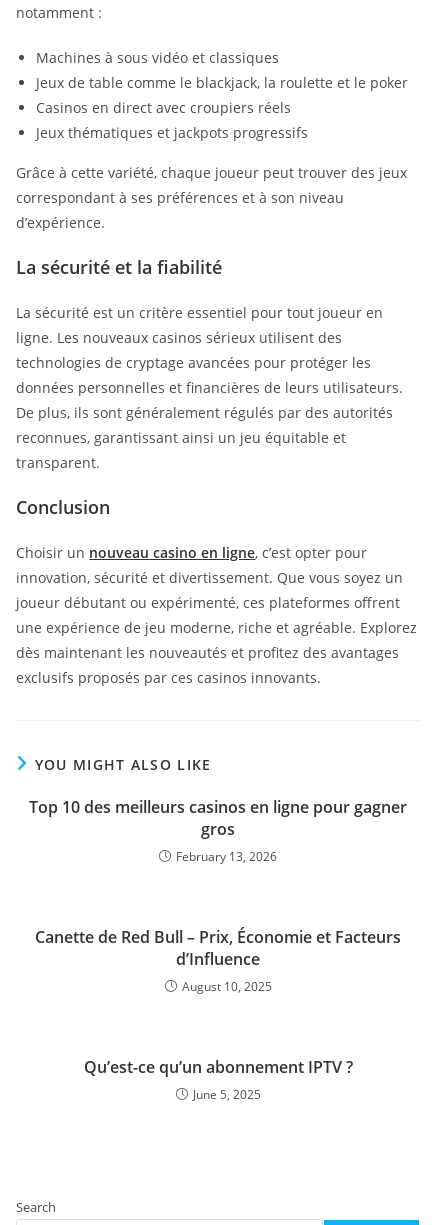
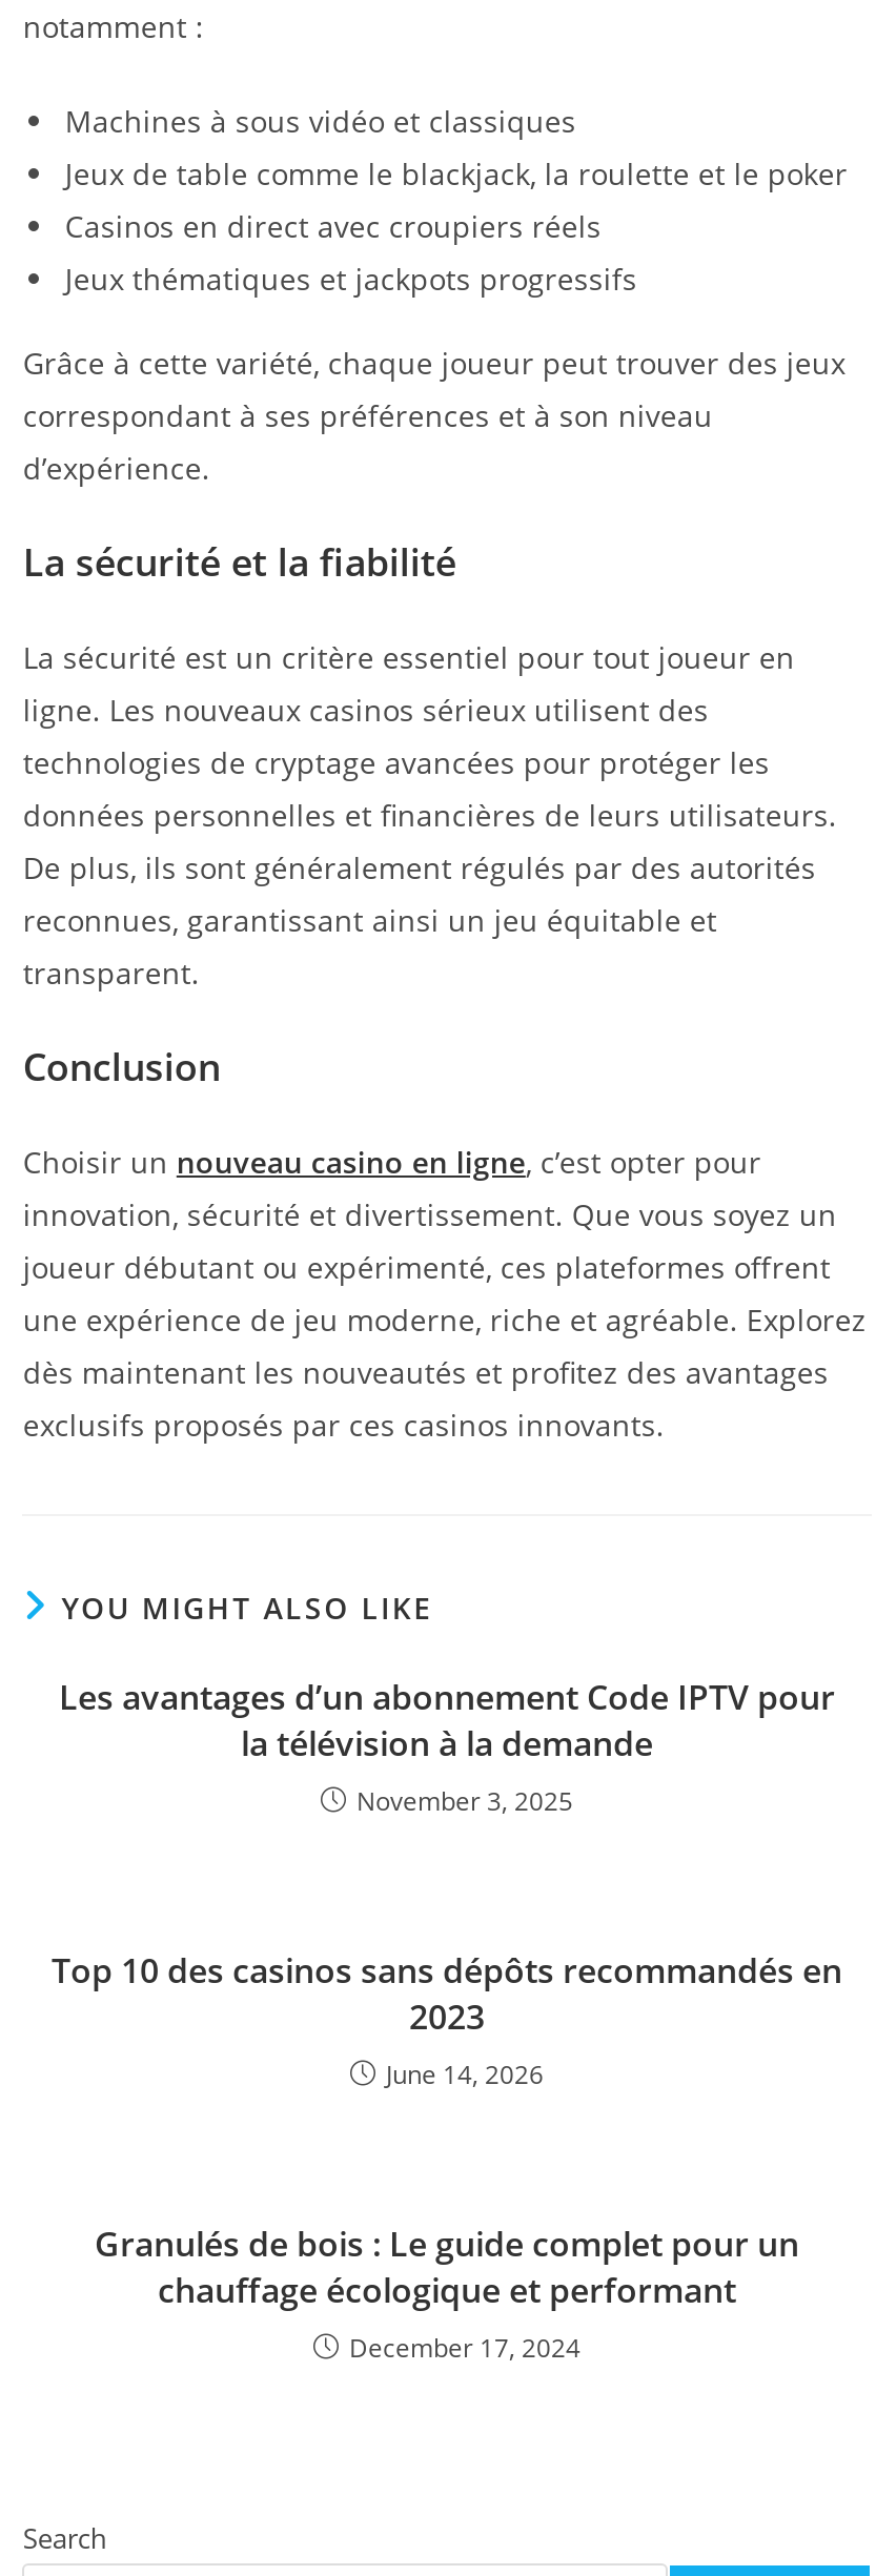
[29,796,407,865] Top 10 des meilleurs casinos en ligne pour gagner | gros | February 13, 2026 -> [59,1674,835,1819] Les avantages d’un abonnement Code IPTV pour | la télévision à la demande | November 3, 2025
[35,926,401,995] Canette de Red Bull – Prix, Économie et Facteurs | d’Influence | August 10, 2025 -> [52,1947,842,2092] Top 10 des casinos sans dépôts recommandés en | 2023 | June 14, 2026
[83,1056,352,1103] Qu’est-ce qu’un abonnement IPTV ? | June 5, 2025 -> [95,2221,799,2366] Granulés de bois : Le guide complet pour un | chauffage écologique et performant | December 17, 2024

